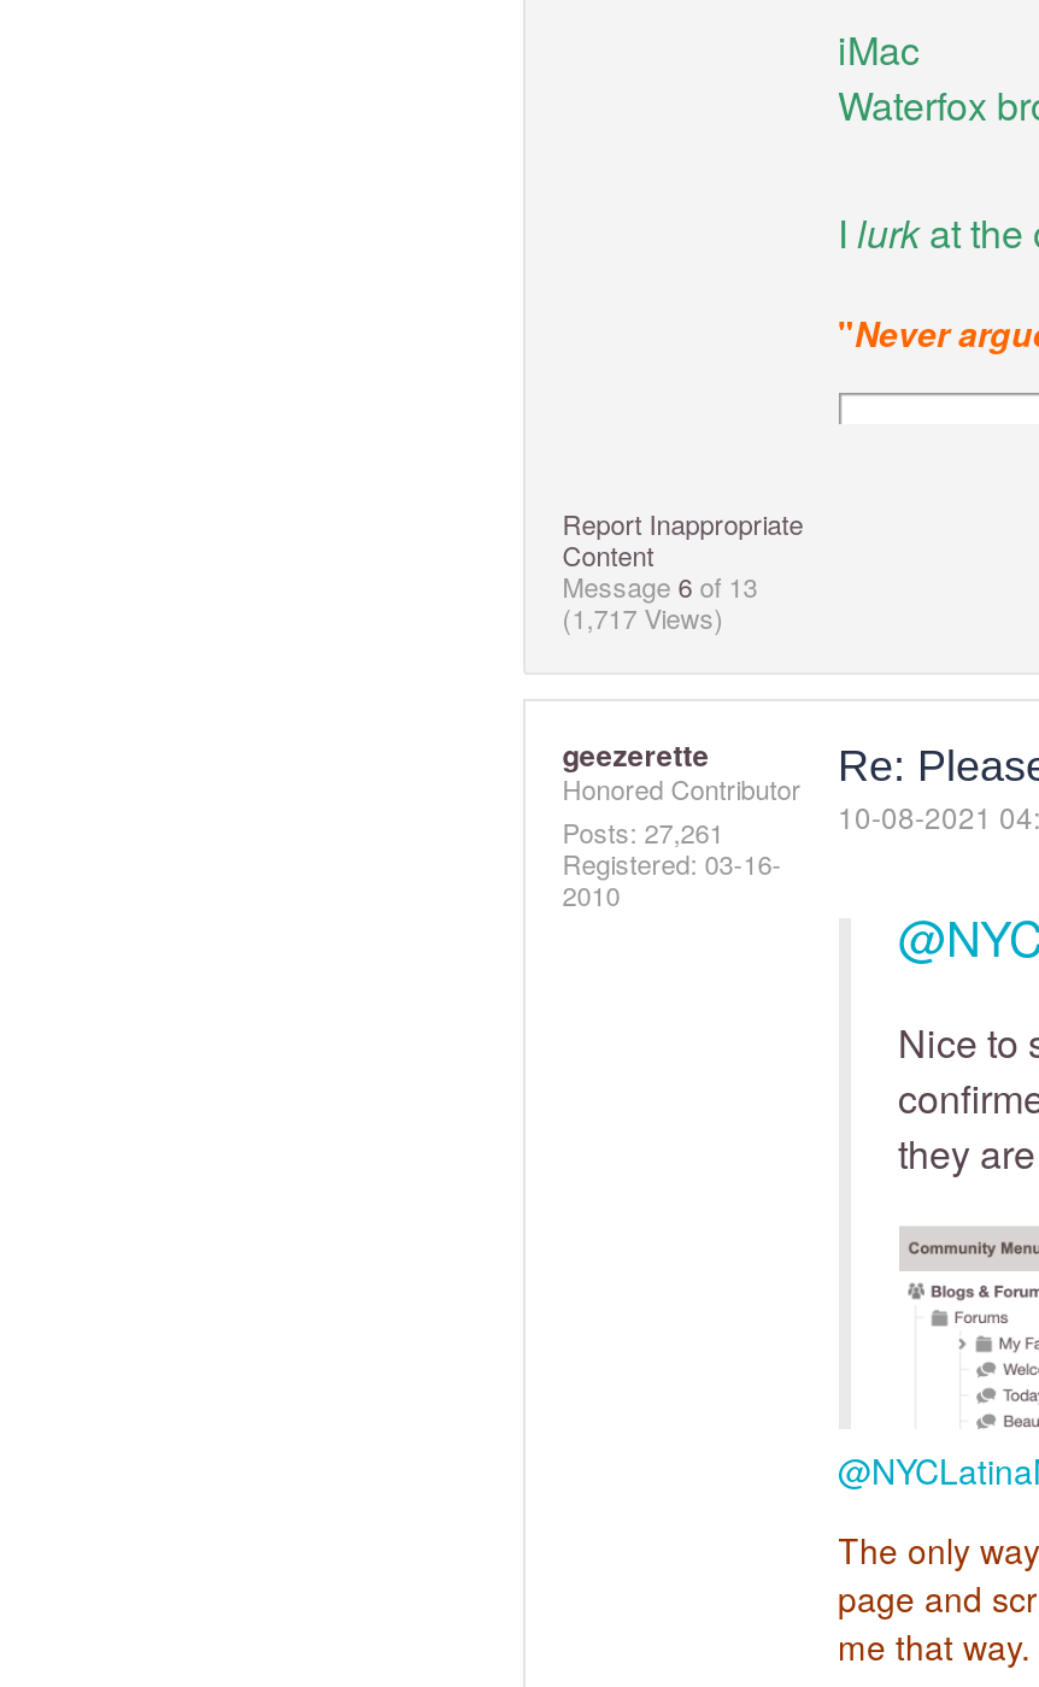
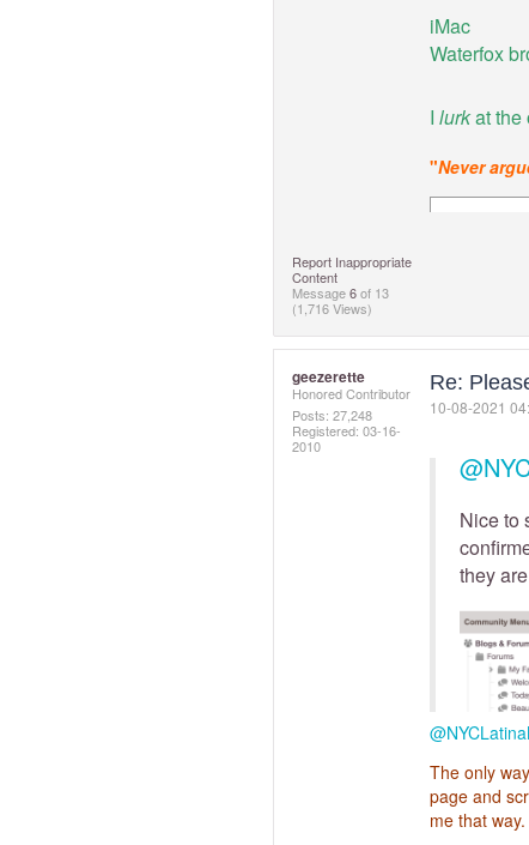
[562,597,724,635] (1,717 Views) -> [292,298,372,317] (1,716 Views)
[562,811,724,850] Posts: 27,261 -> [292,405,372,424] Posts: 27,248

